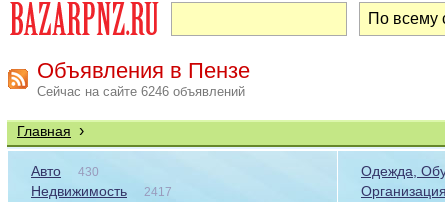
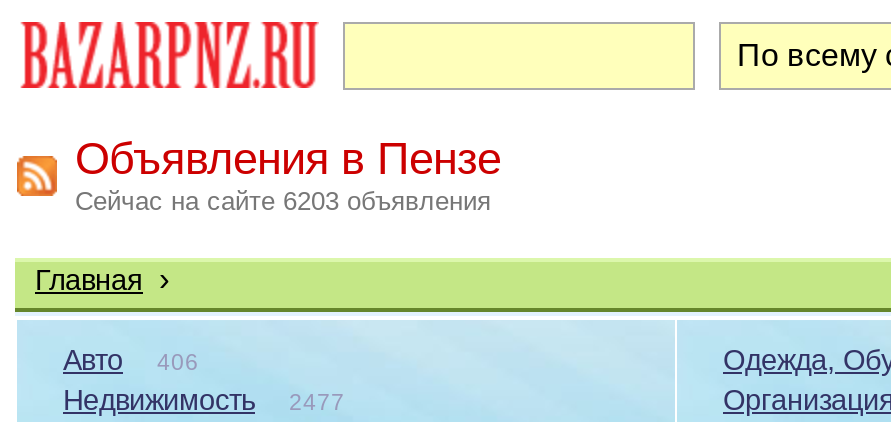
[37,84,245,99] Сейчас на сайте 6246 объявлений -> [75,186,491,216] Сейчас на сайте 6203 объявления
[31,163,99,179] Авто 430 -> [63,344,199,376] Авто 406
[31,183,172,199] Недвижимость 2417 -> [63,384,345,416] Недвижимость 2477

